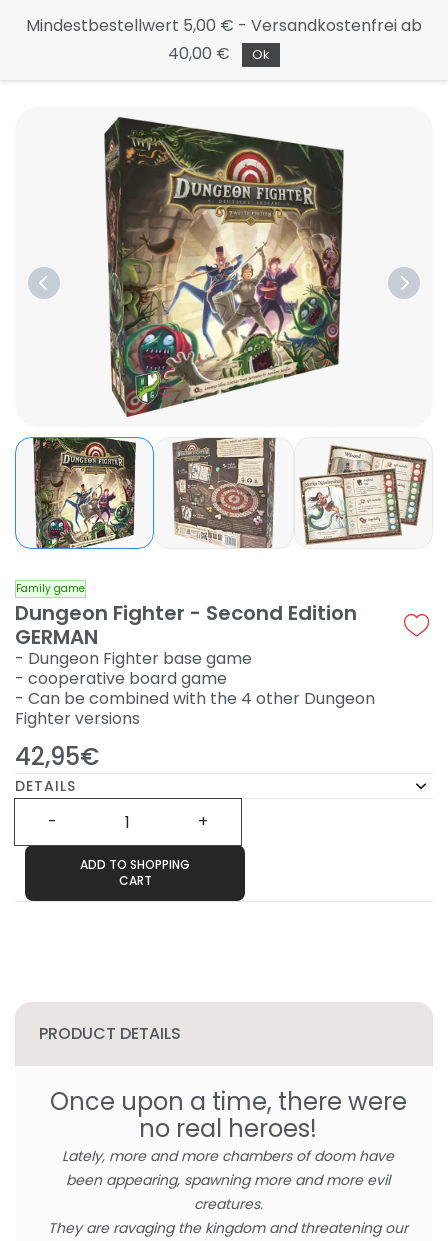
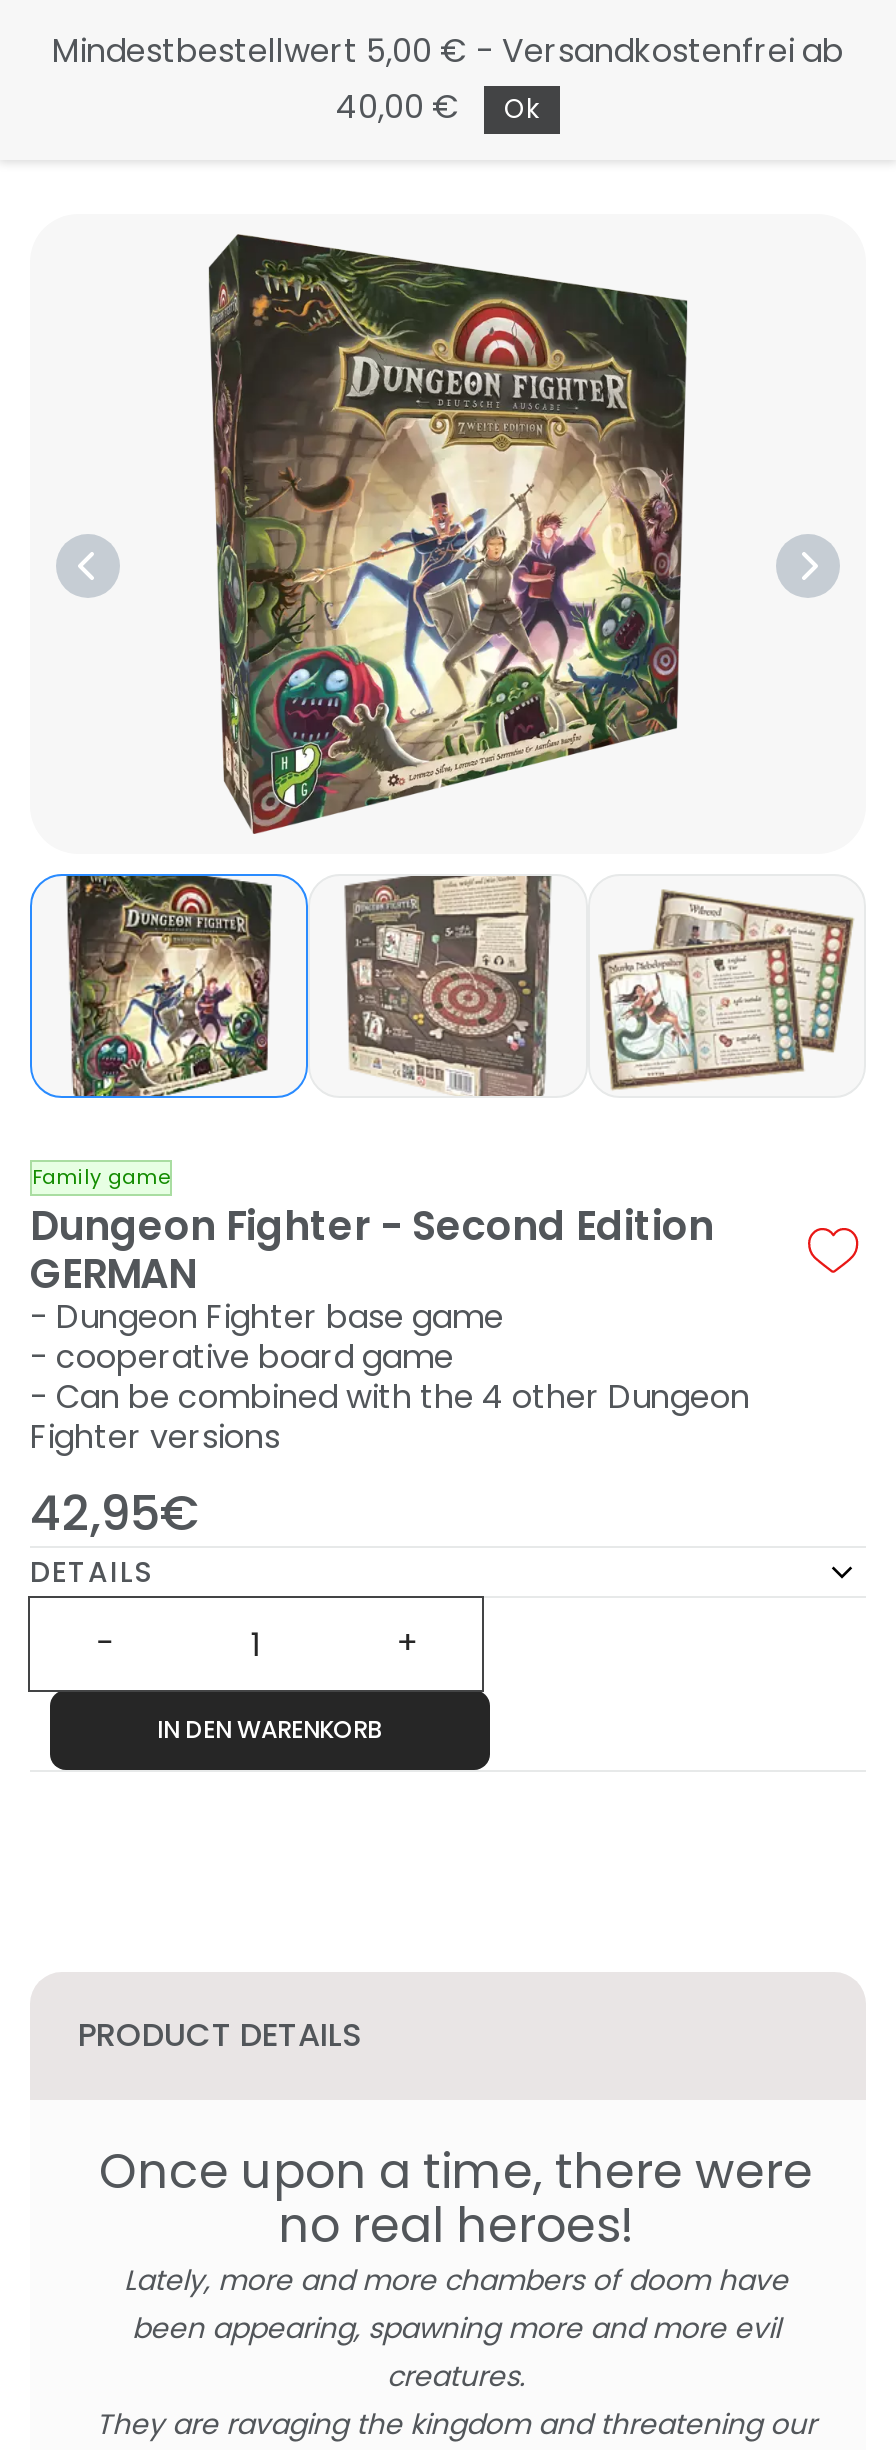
[80,856,190,889] ADD TO SHOPPING | CART -> [157,1712,383,1746] IN DEN WARENKORB

